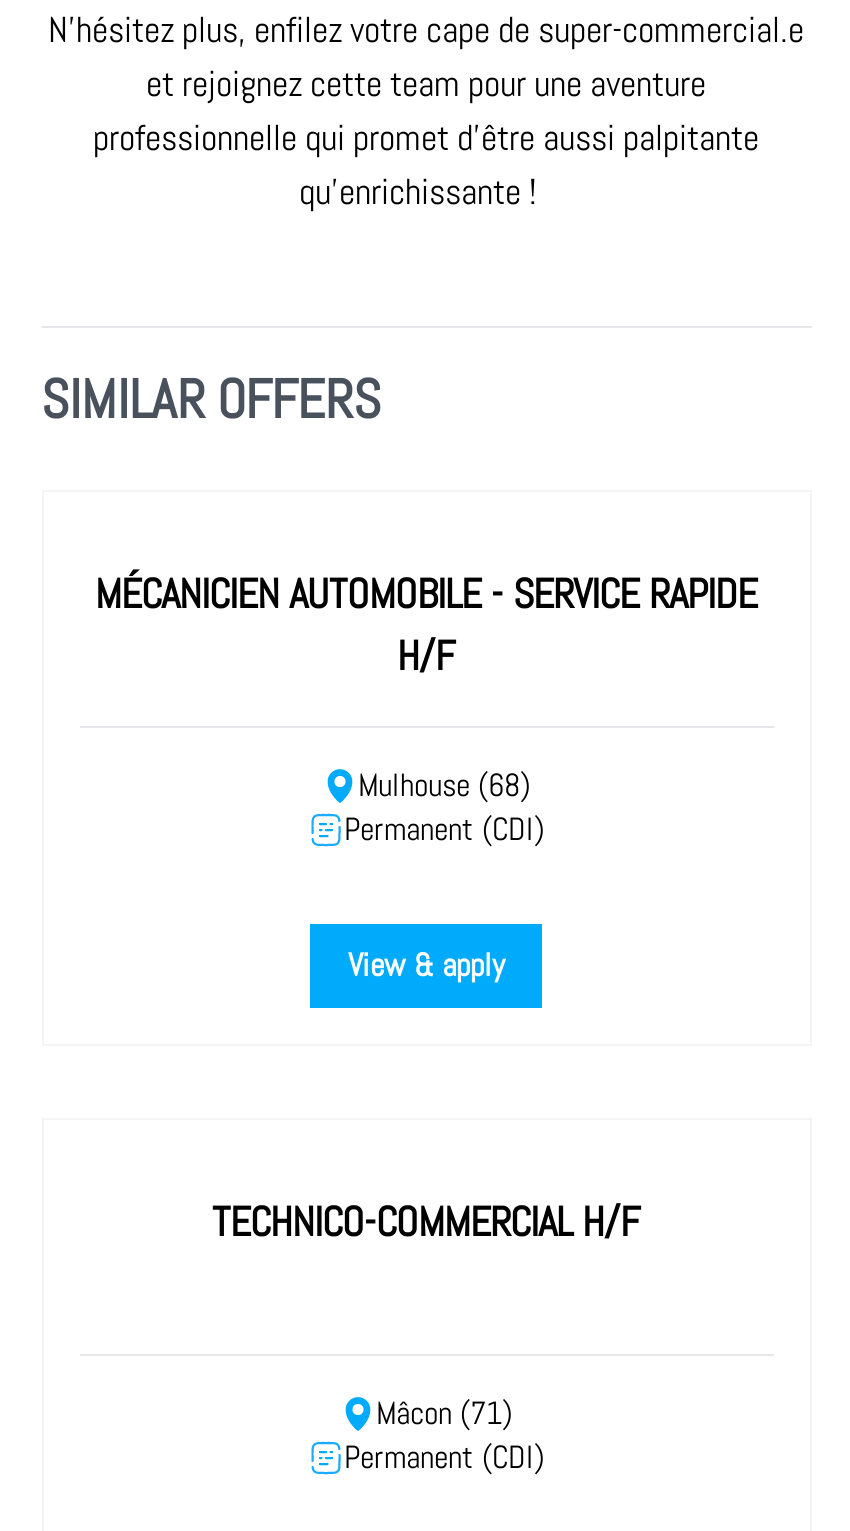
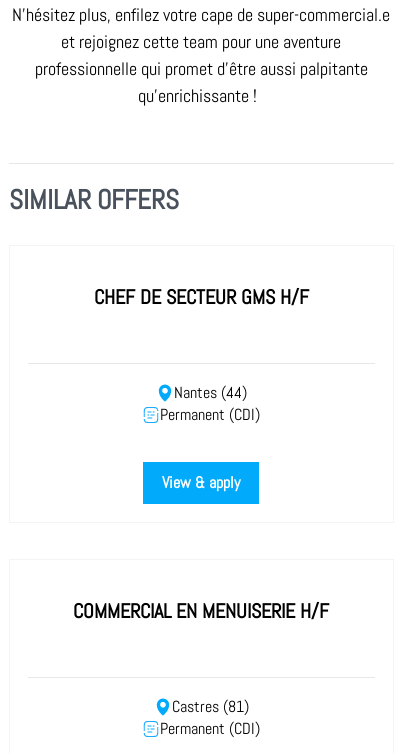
[95,568,757,682] MÉCANICIEN AUTOMOBILE - SERVICE RAPIDE | H/F -> [93,284,308,310] CHEF DE SECTEUR GMS H/F
[358,766,530,806] Mulhouse (68) -> [173,383,246,403] Nantes (44)
[212,1196,640,1248] TECHNICO-COMMERCIAL H/F -> [73,598,329,624] COMMERCIAL EN MENUISERIE H/F
[376,1394,512,1434] Mâcon (71) -> [171,697,248,717] Castres (81)

